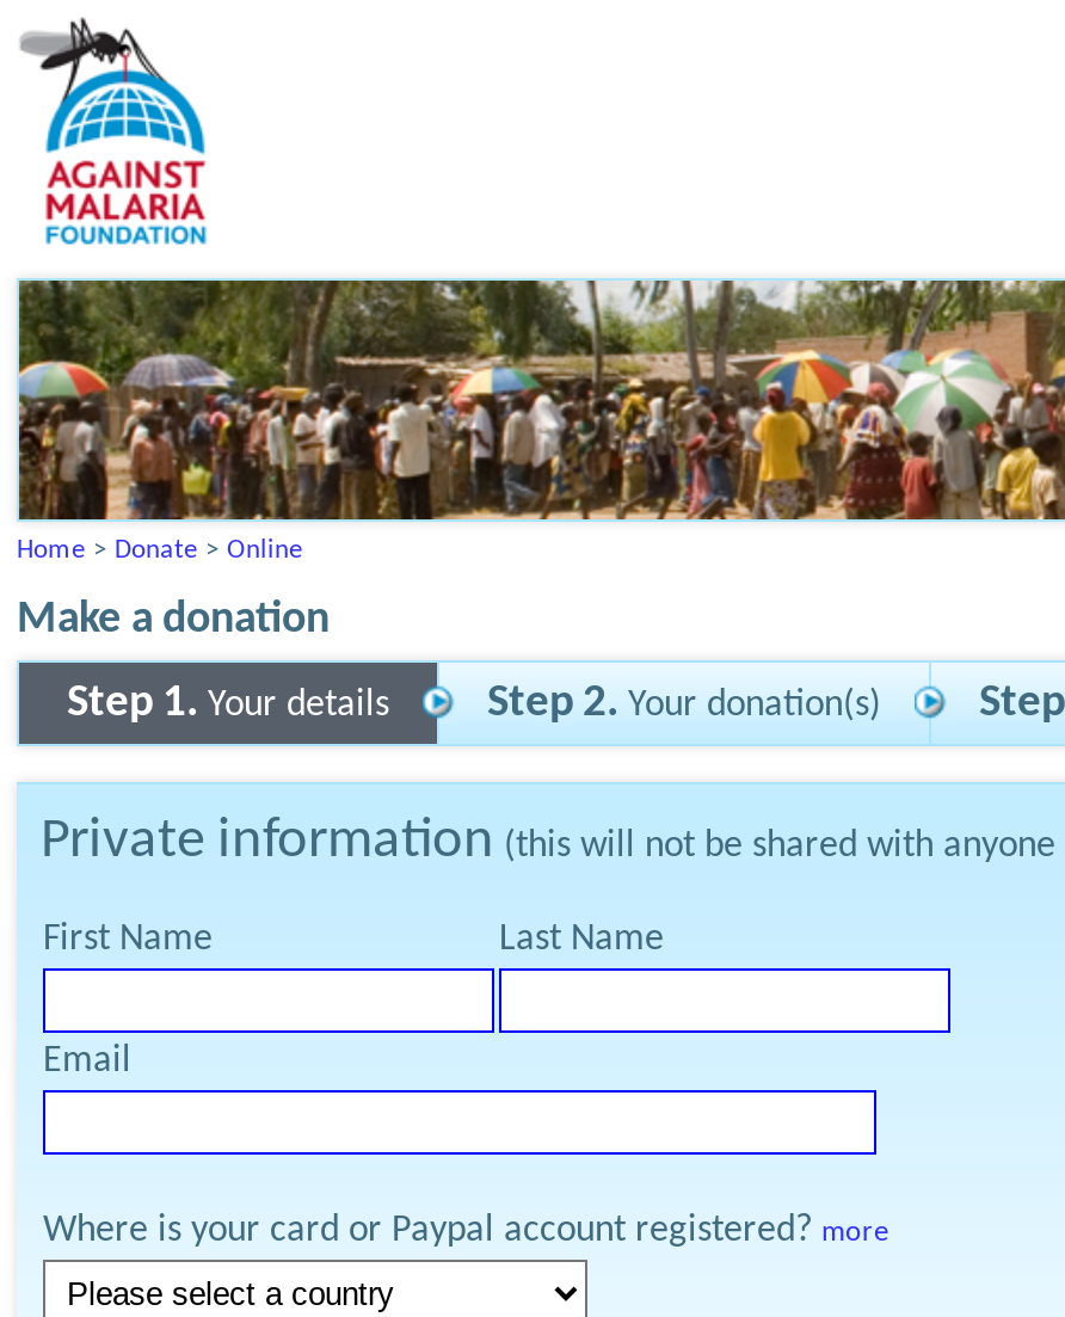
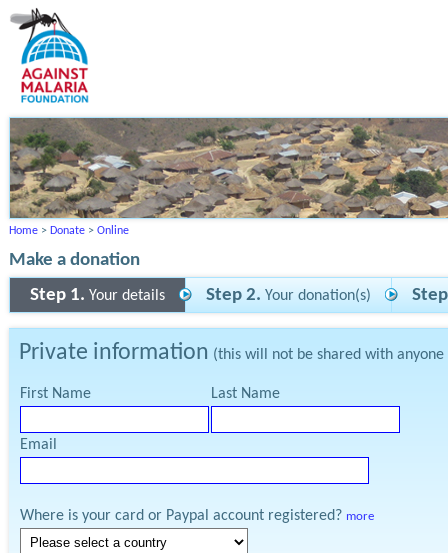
[17,281,1058,522] [image] -> [9,117,445,219] [image]

